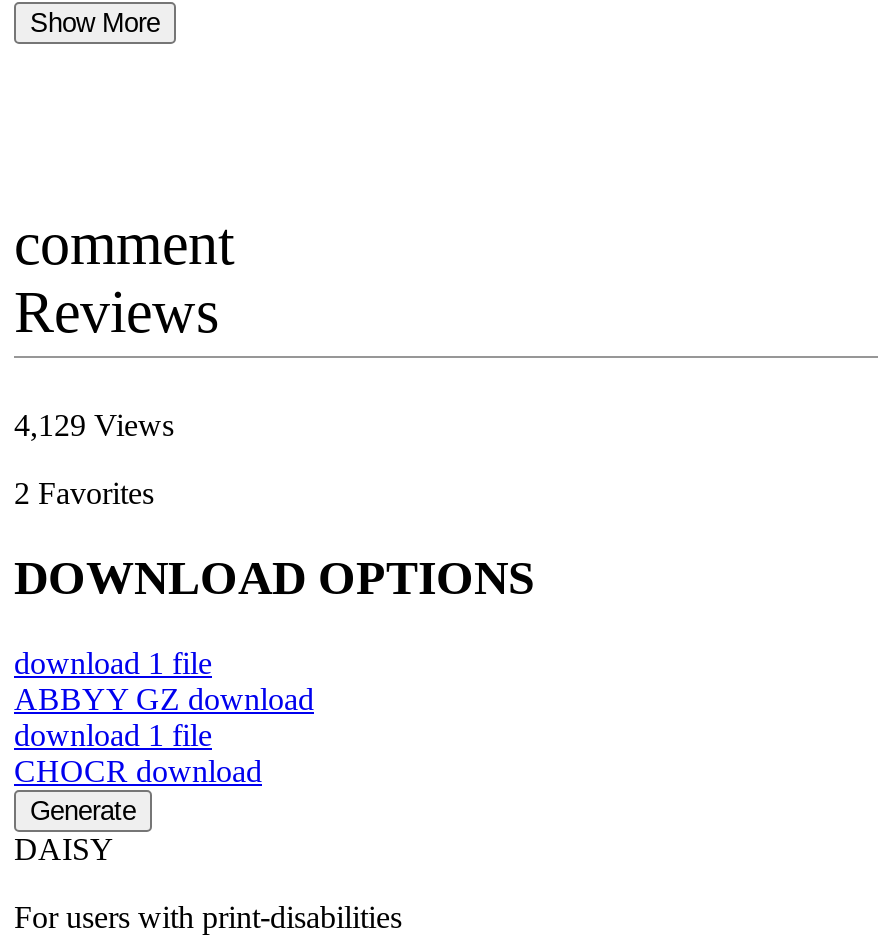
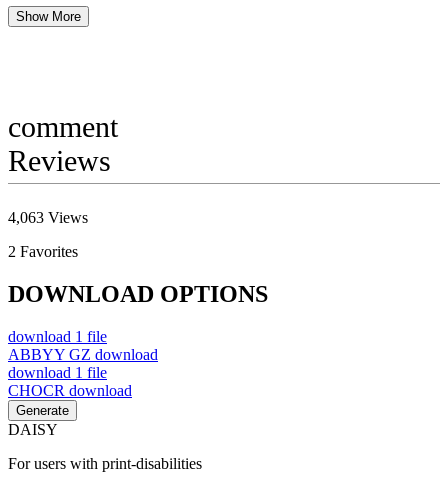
[14,409,174,443] 4,129 Views -> [8,209,88,226] 4,063 Views

